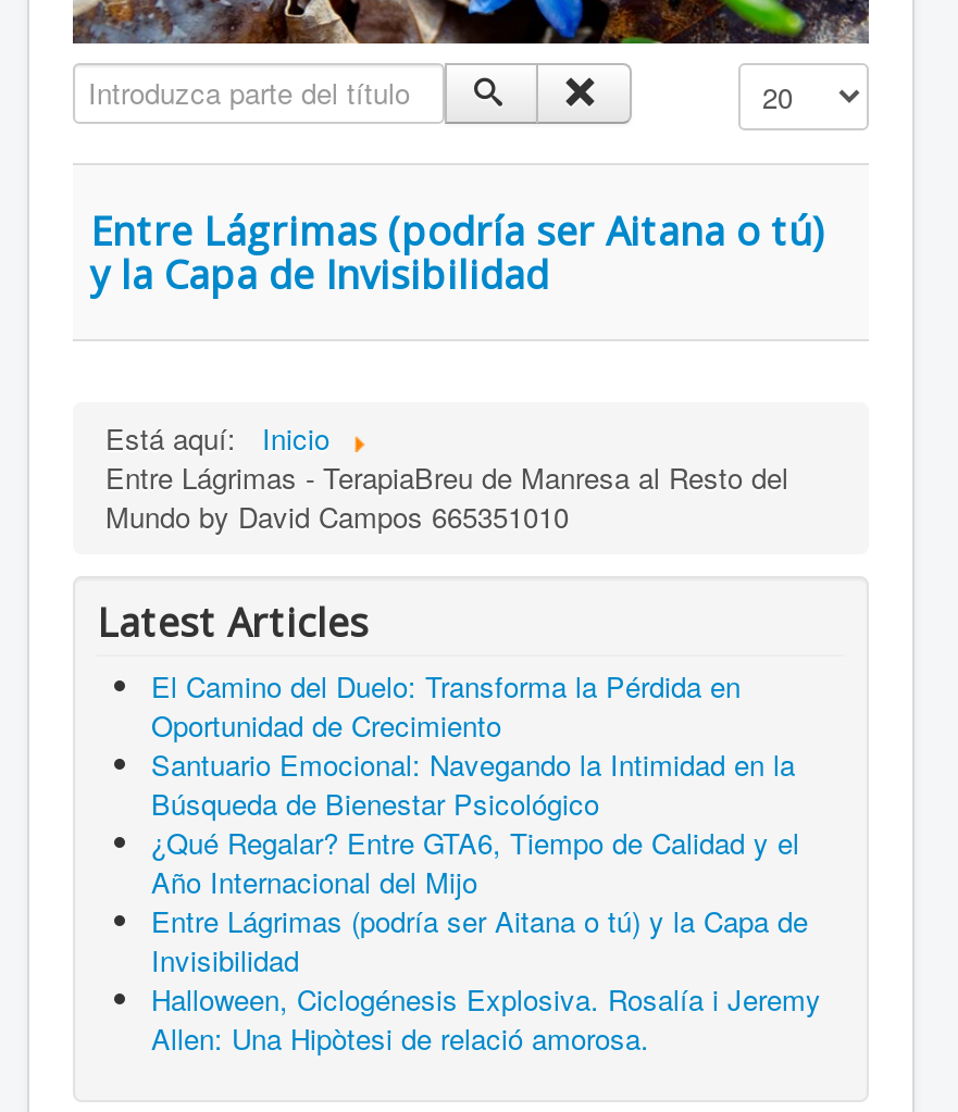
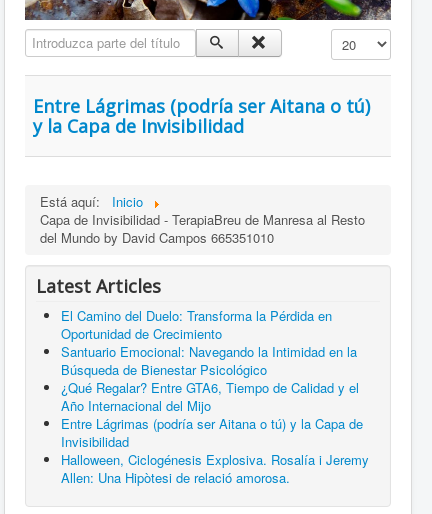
[105,457,788,537] Entre Lágrimas - TerapiaBreu de Manresa al Resto del | Mundo by David Campos 665351010 -> [40,210,365,247] Capa de Invisibilidad - TerapiaBreu de Manresa al Resto | del Mundo by David Campos 665351010

